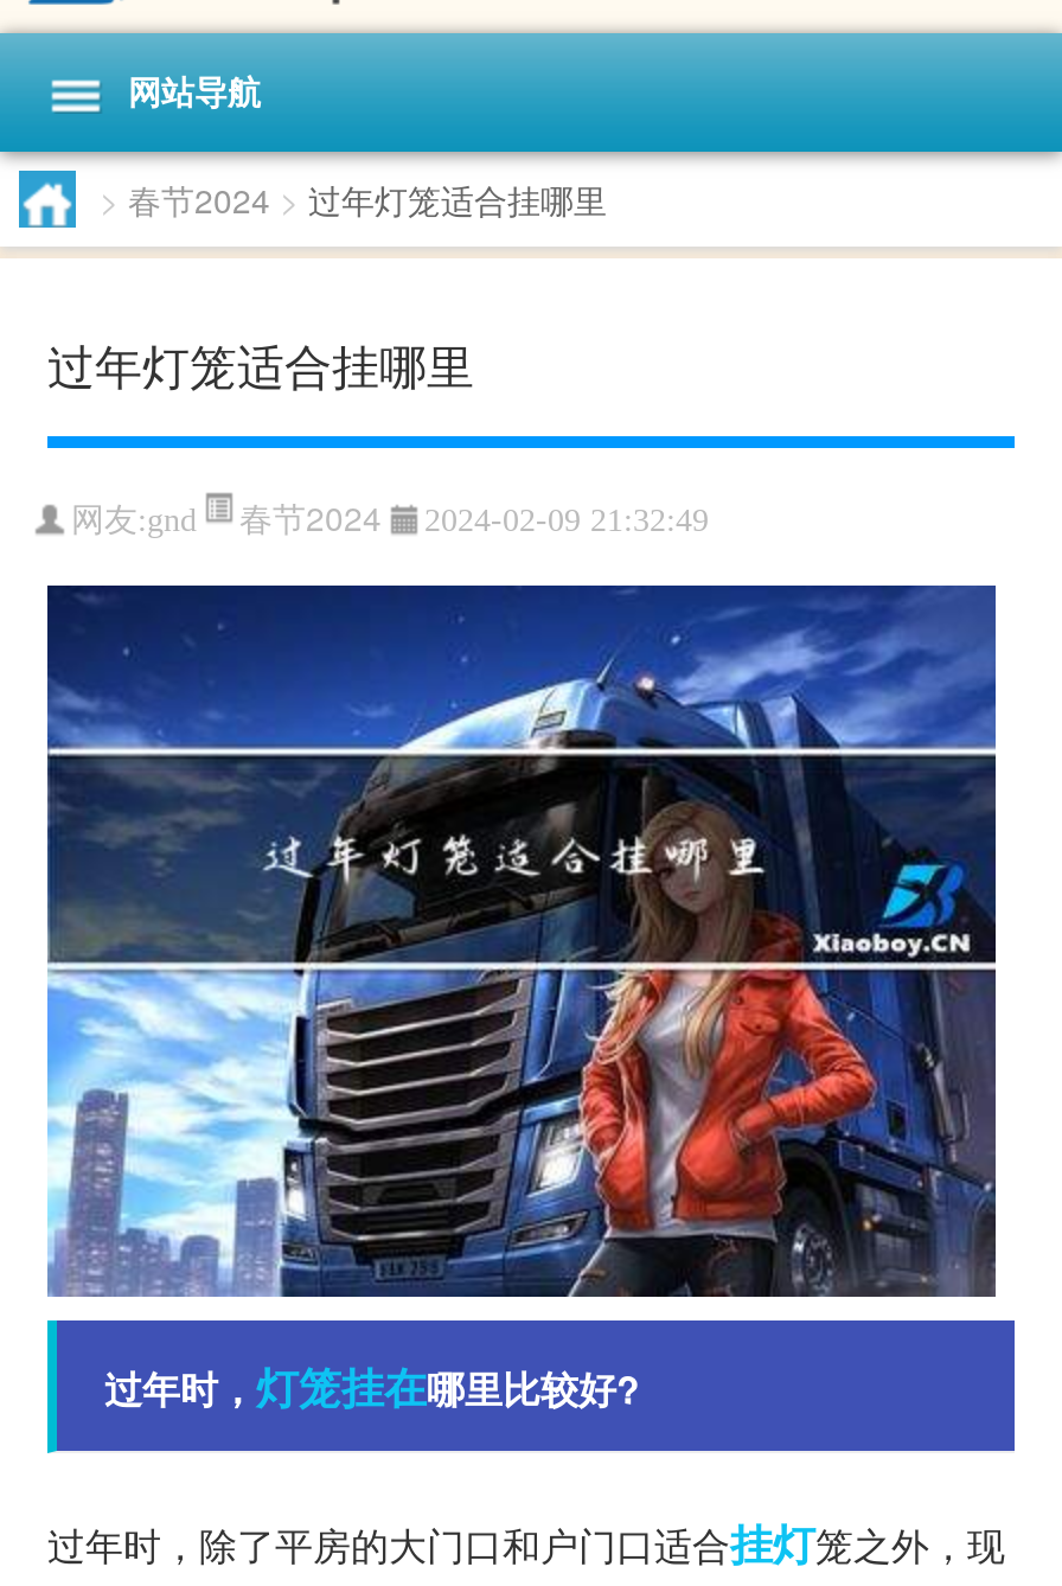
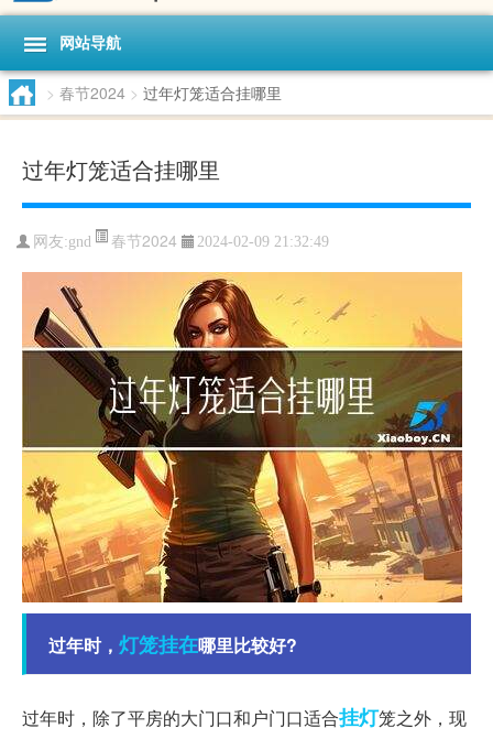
[45,583,998,1299] [image] -> [21,271,463,604] [image]

